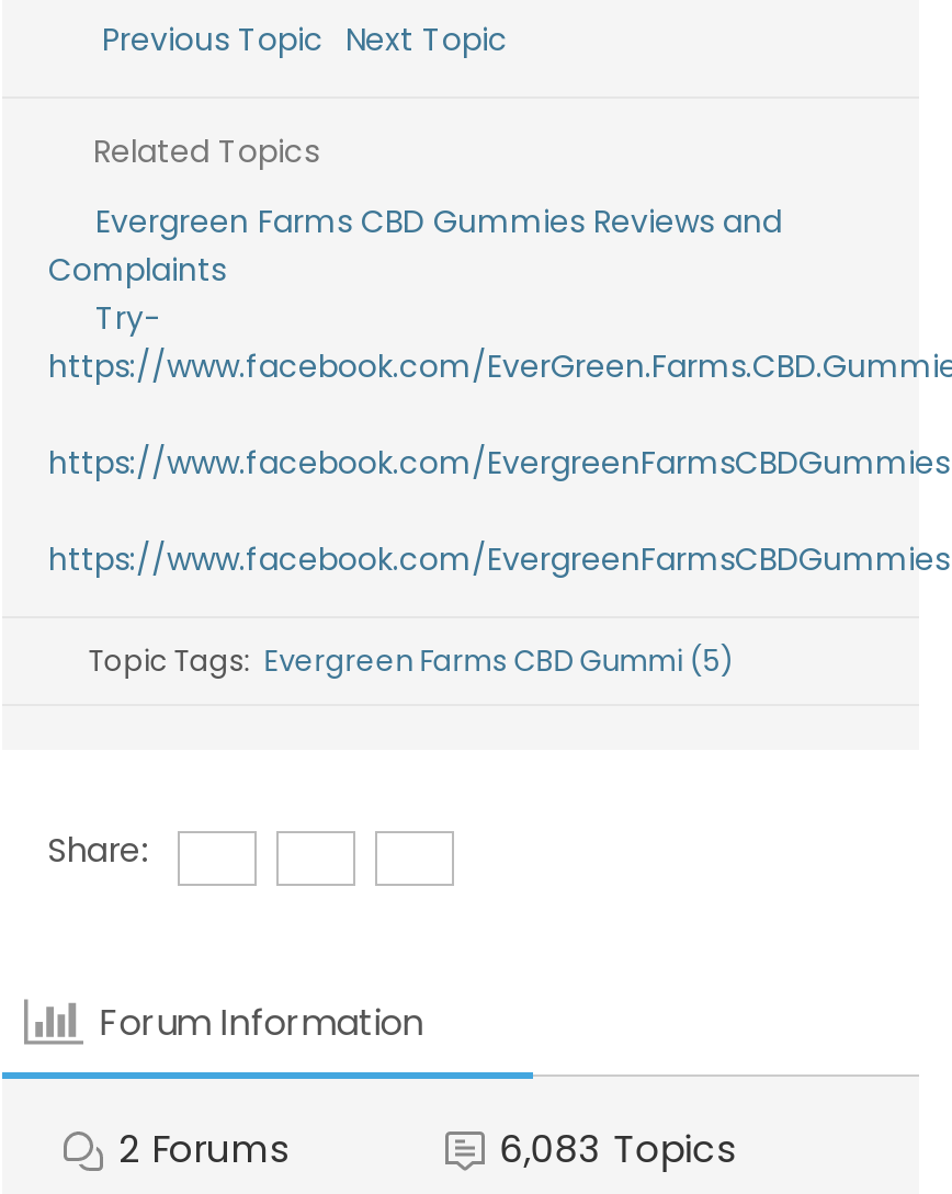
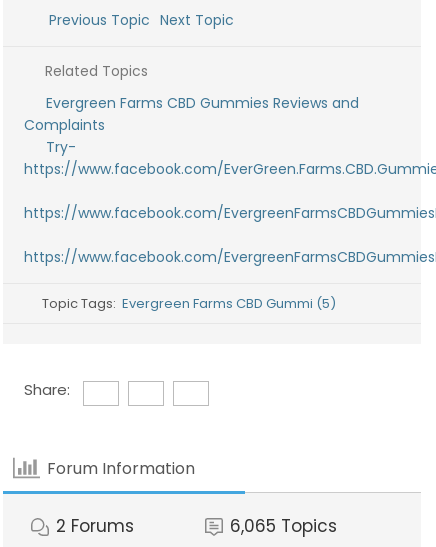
[500,1123,737,1175] 6,083 Topics -> [230,514,337,538] 6,065 Topics

